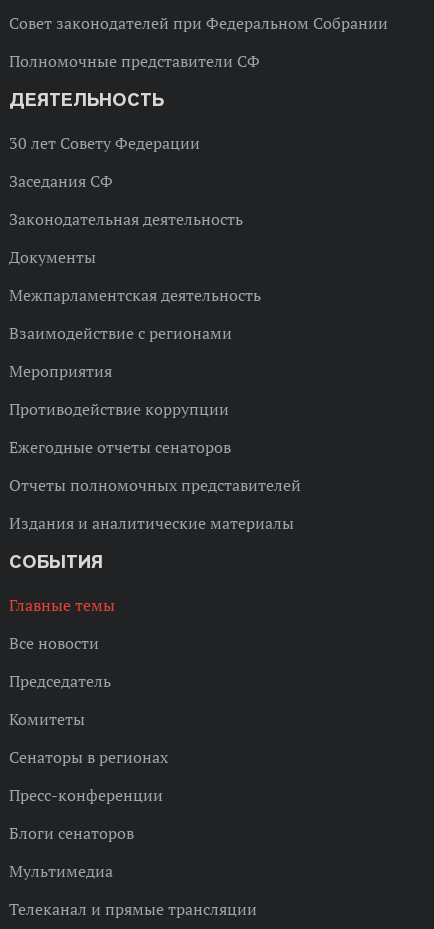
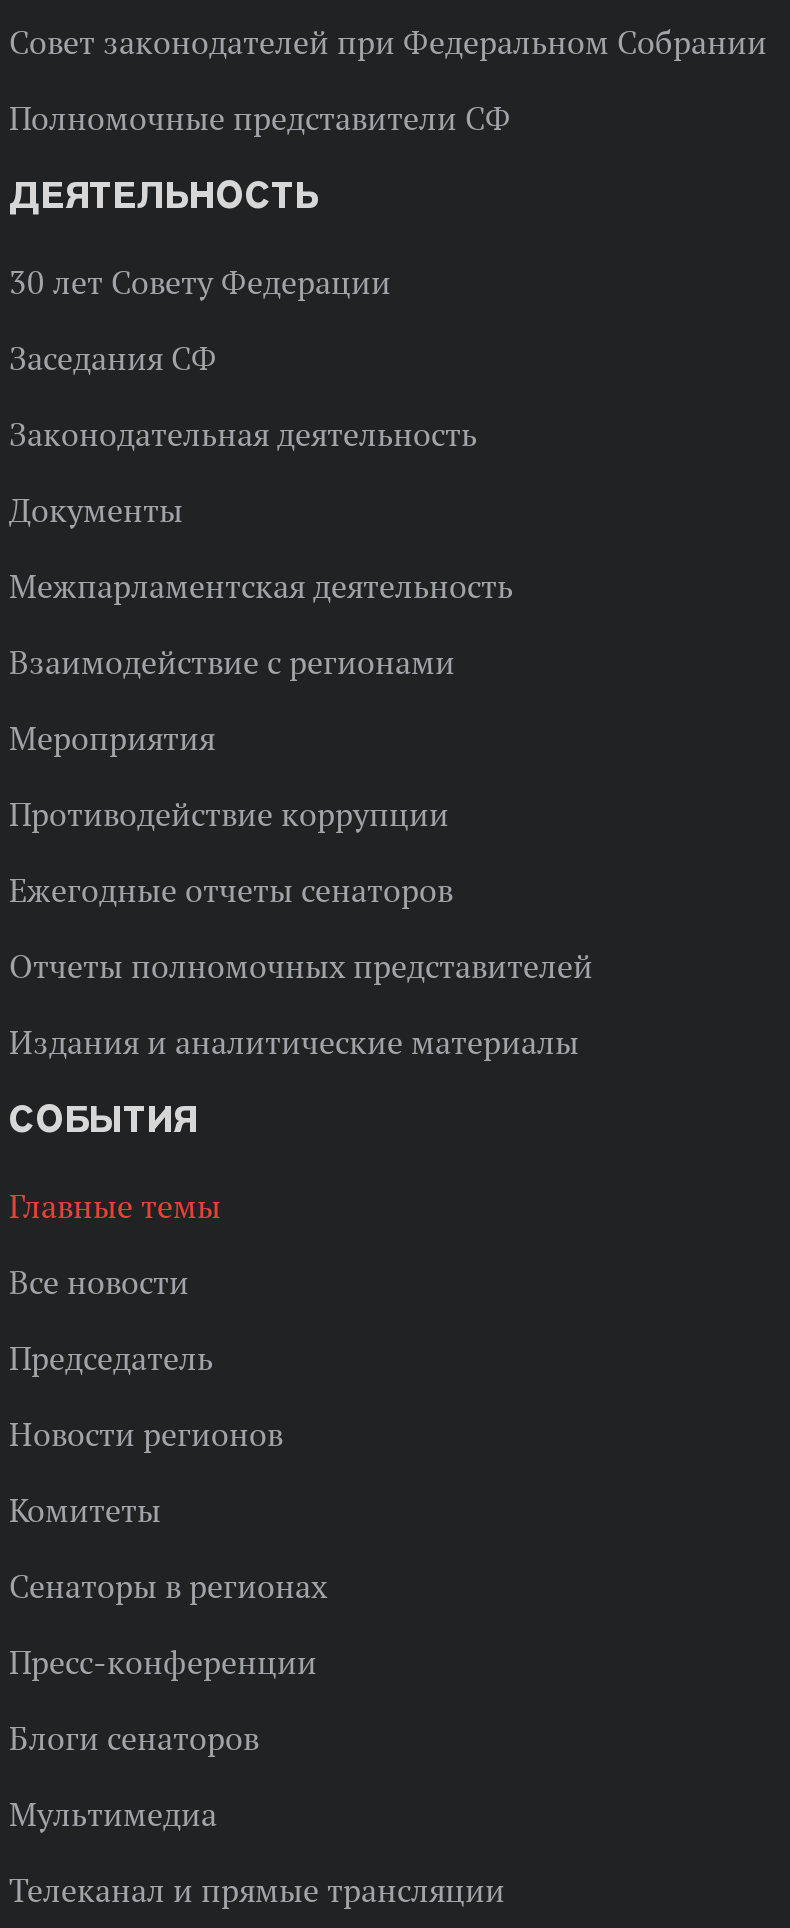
none -> [9,1414,283,1454] Новости регионов

